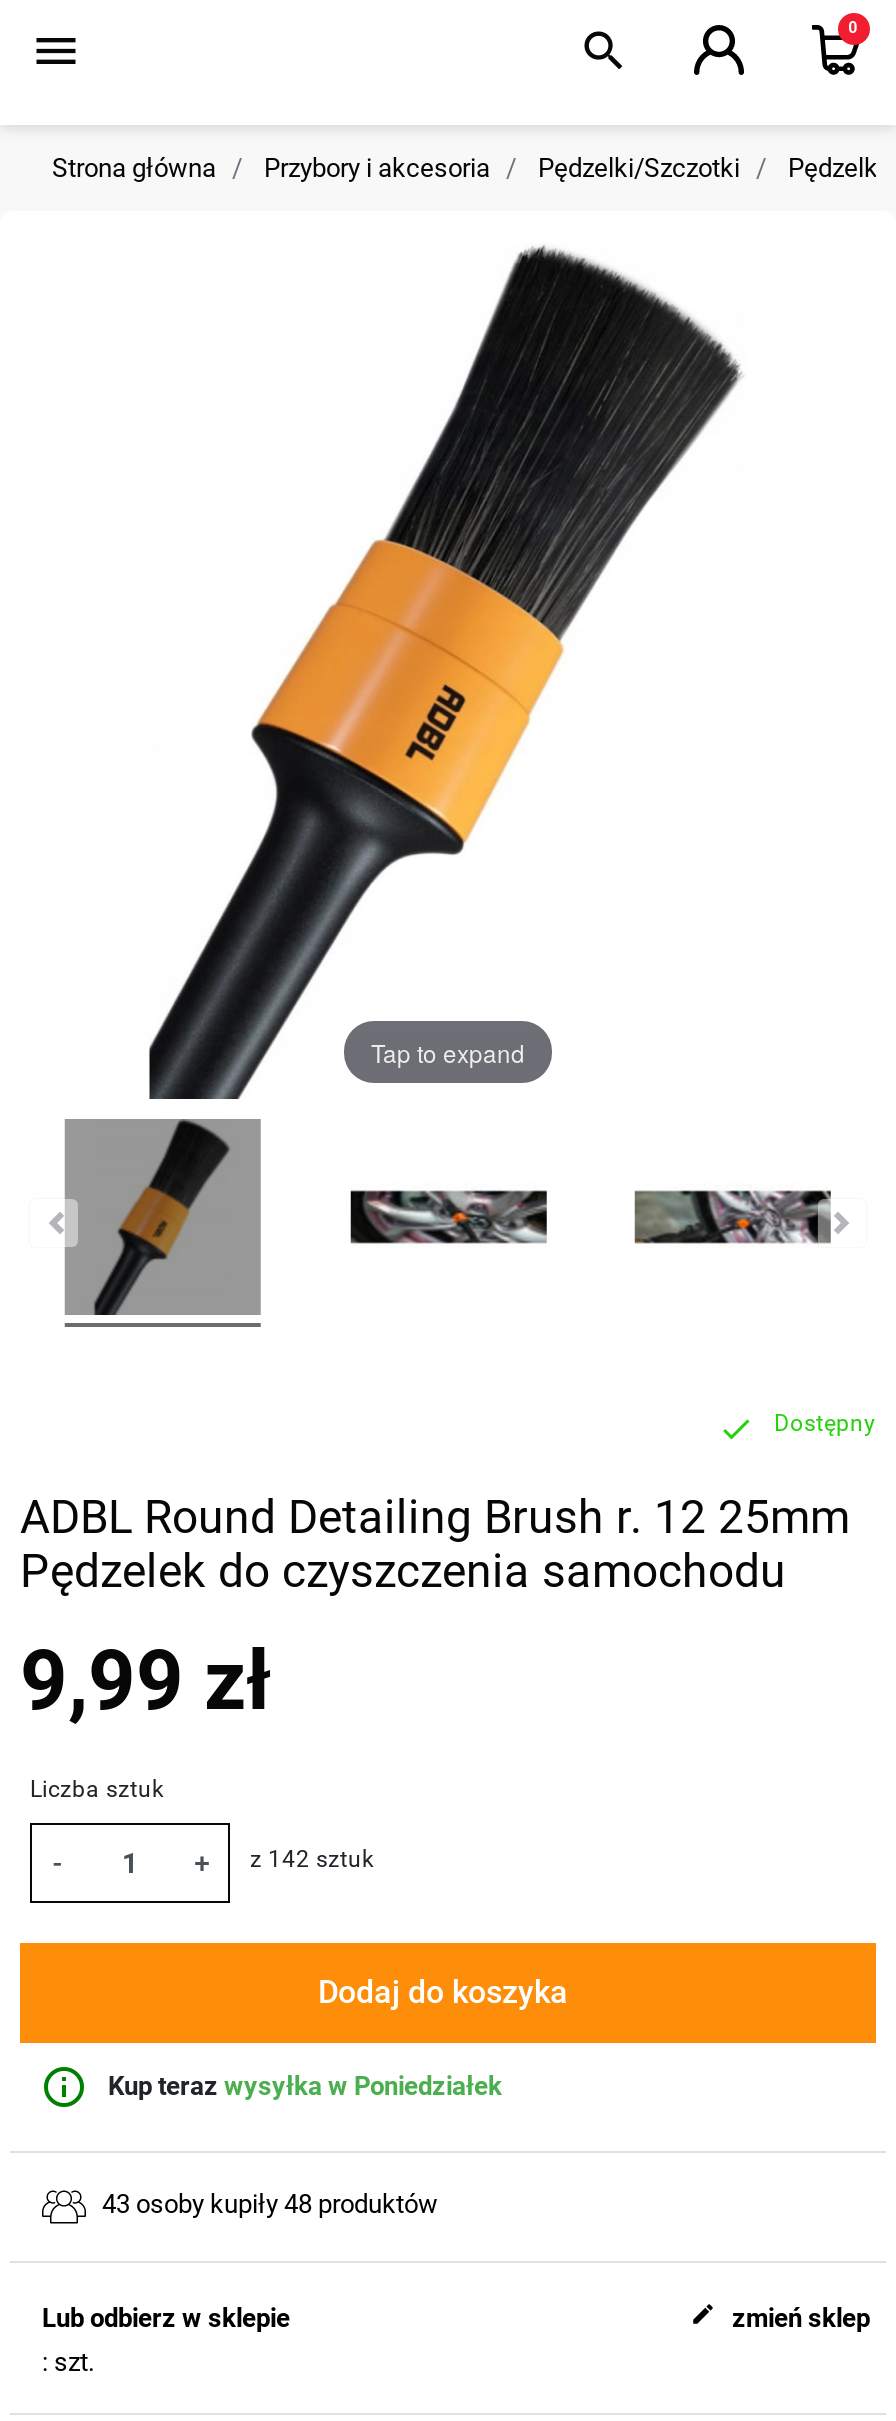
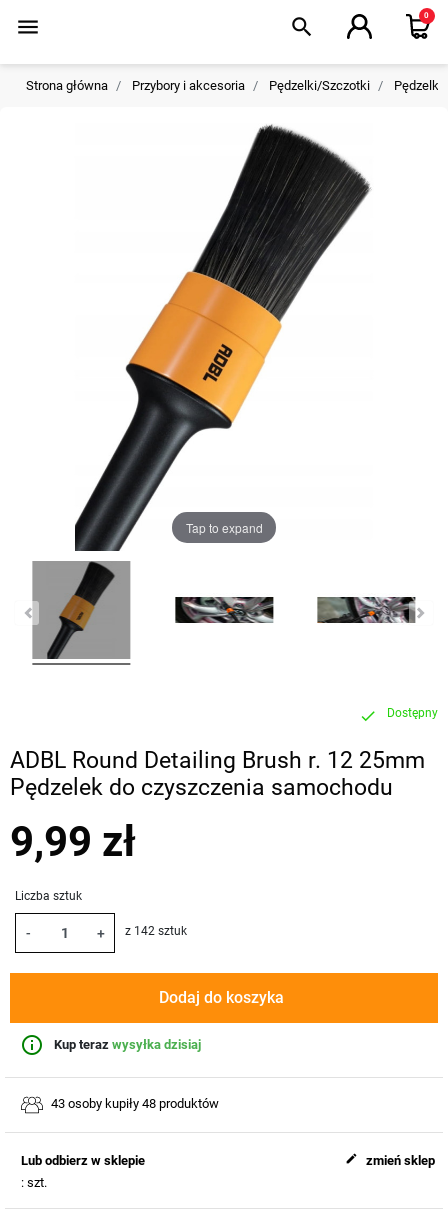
[108,2072,502,2102] Kup teraz wysyłka w Poniedziałek -> [54,1037,201,1052] Kup teraz wysyłka dzisiaj

